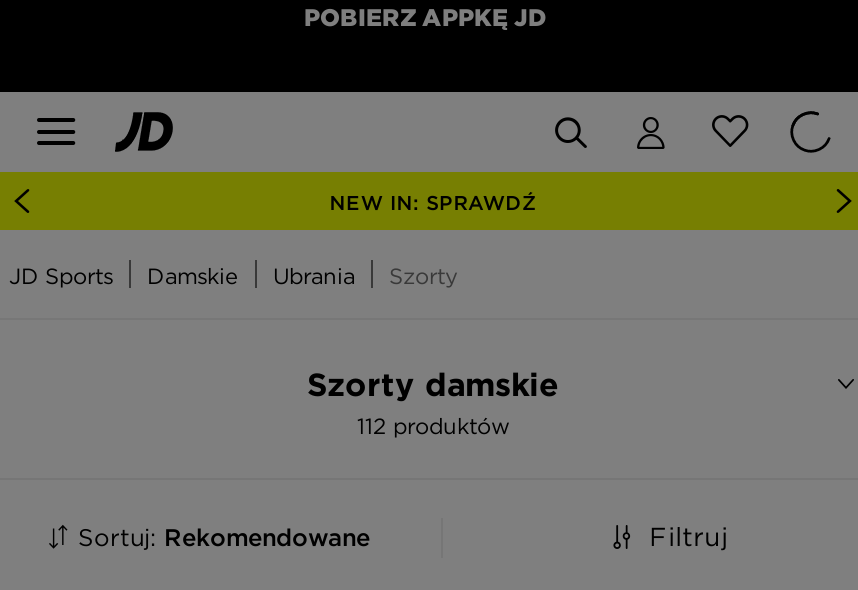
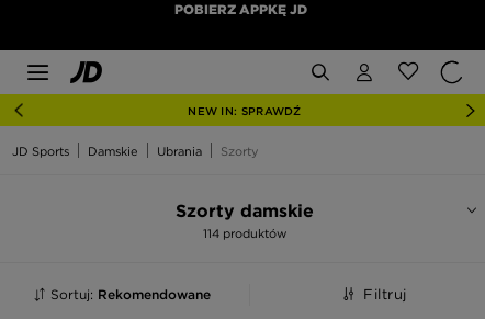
[357,413,509,441] 112 produktów -> [203,226,286,242] 114 produktów

